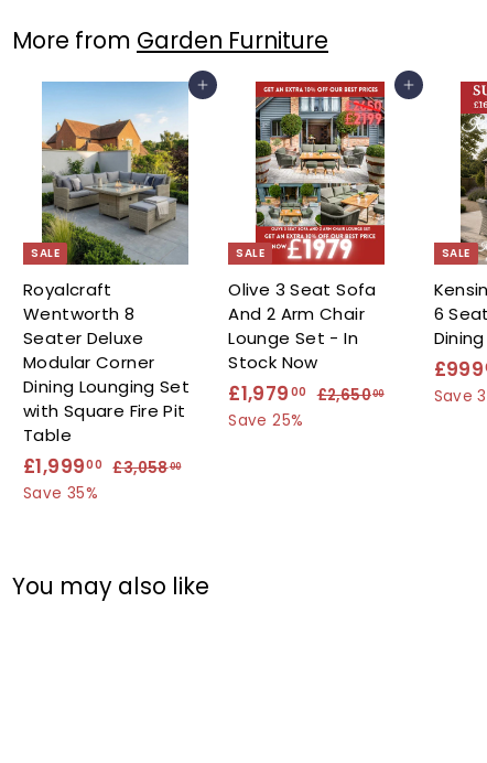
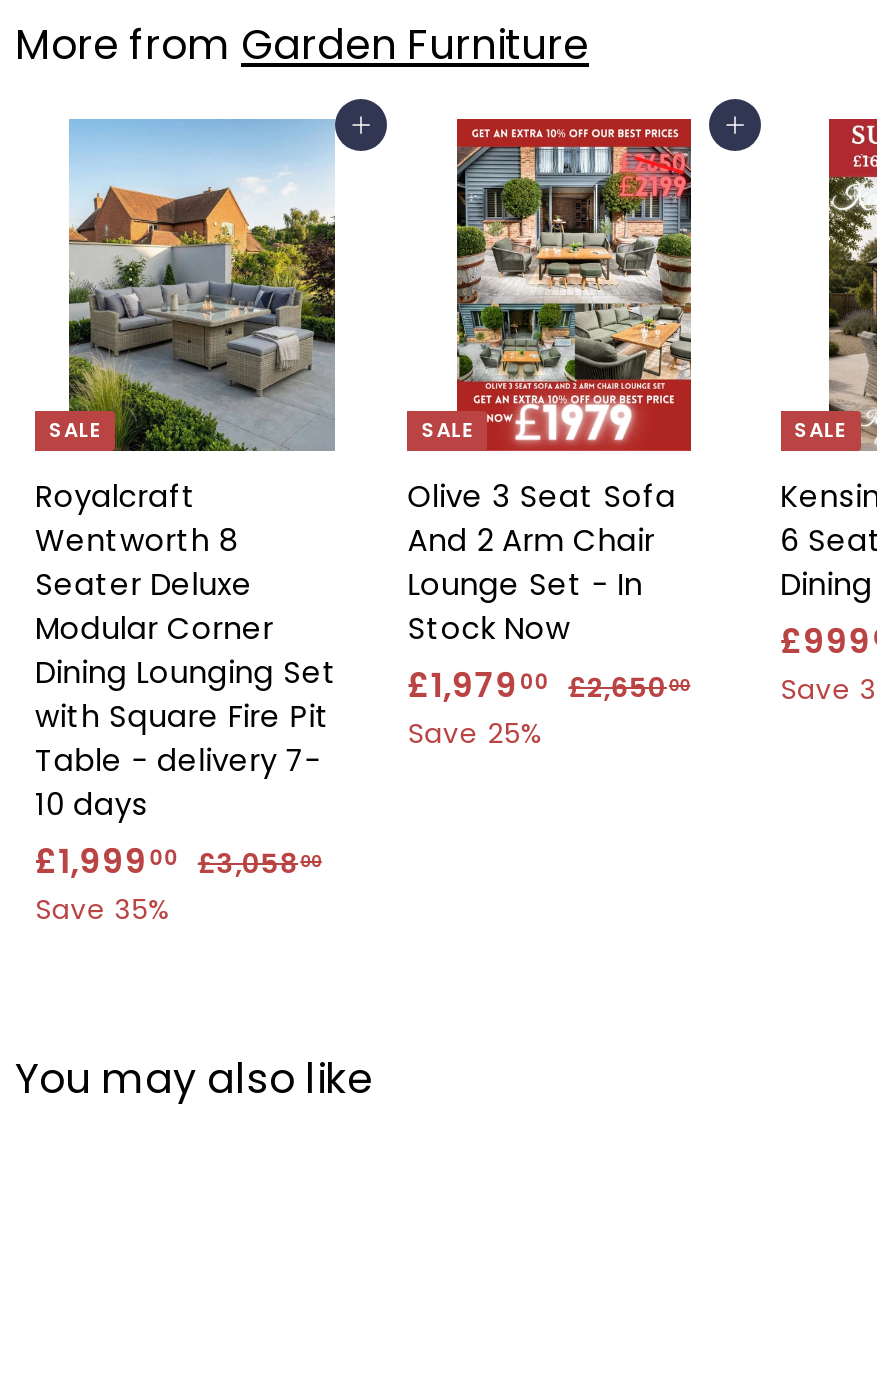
[23,424,72,447] Table -> [35,740,321,826] Table - delivery 7- | 10 days

